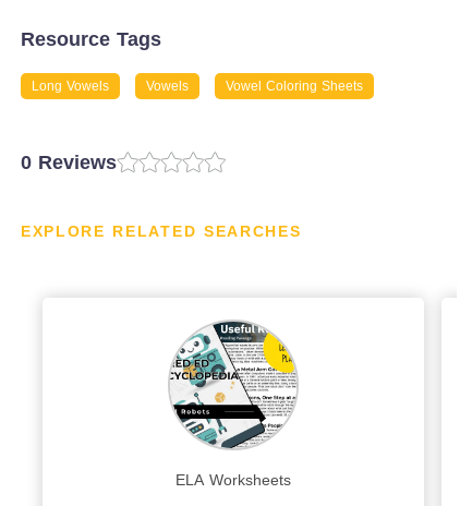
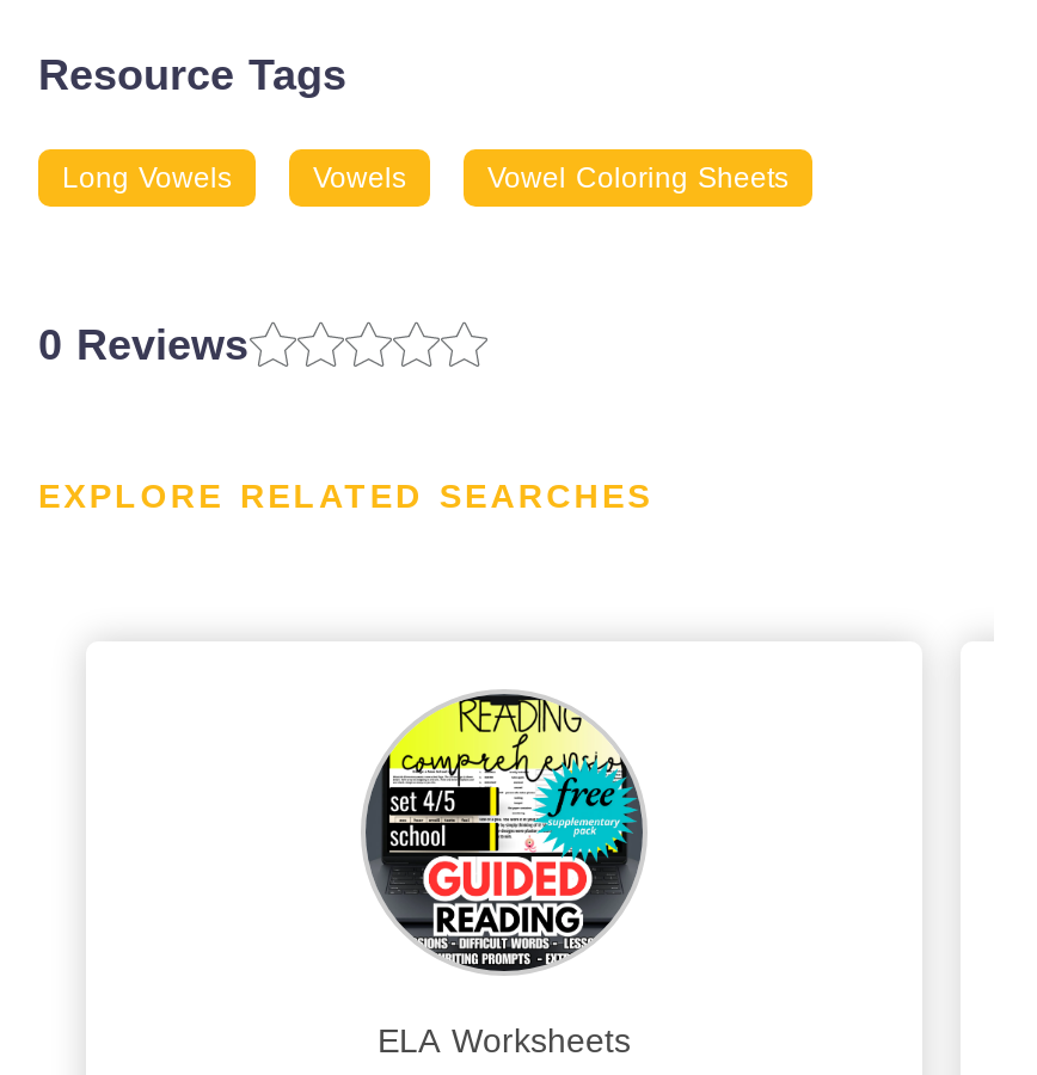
[170,323,296,448] [image] -> [363,699,645,973] [image]

